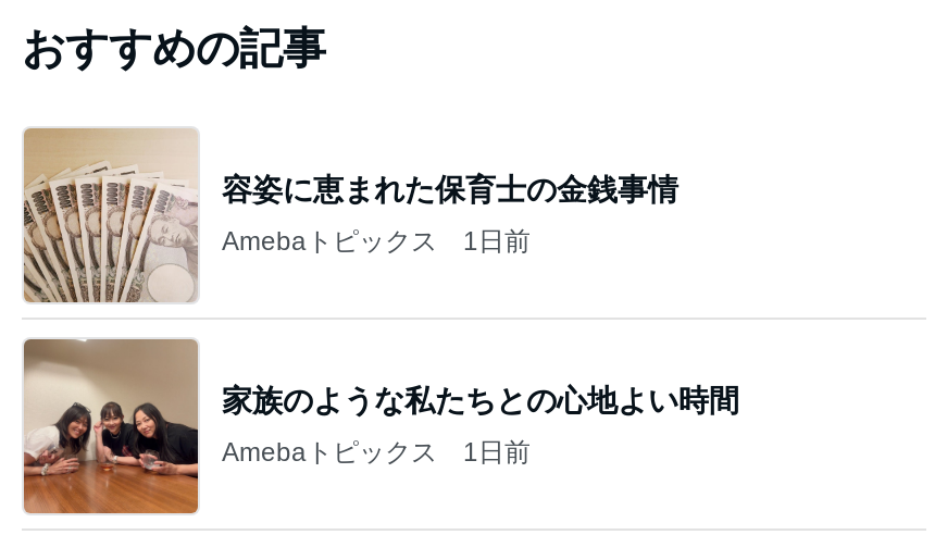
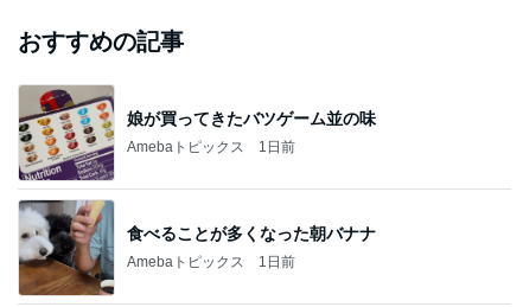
[22,130,678,304] [image] | 容姿に恵まれた保育士の金銭事情 -> [19,85,376,181] [image] | 娘が買ってきたバツゲーム並の味
[22,337,739,515] [image] | 家族のような私たちとの心地よい時間 -> [19,199,376,295] [image] | 食べることが多くなった朝バナナ

